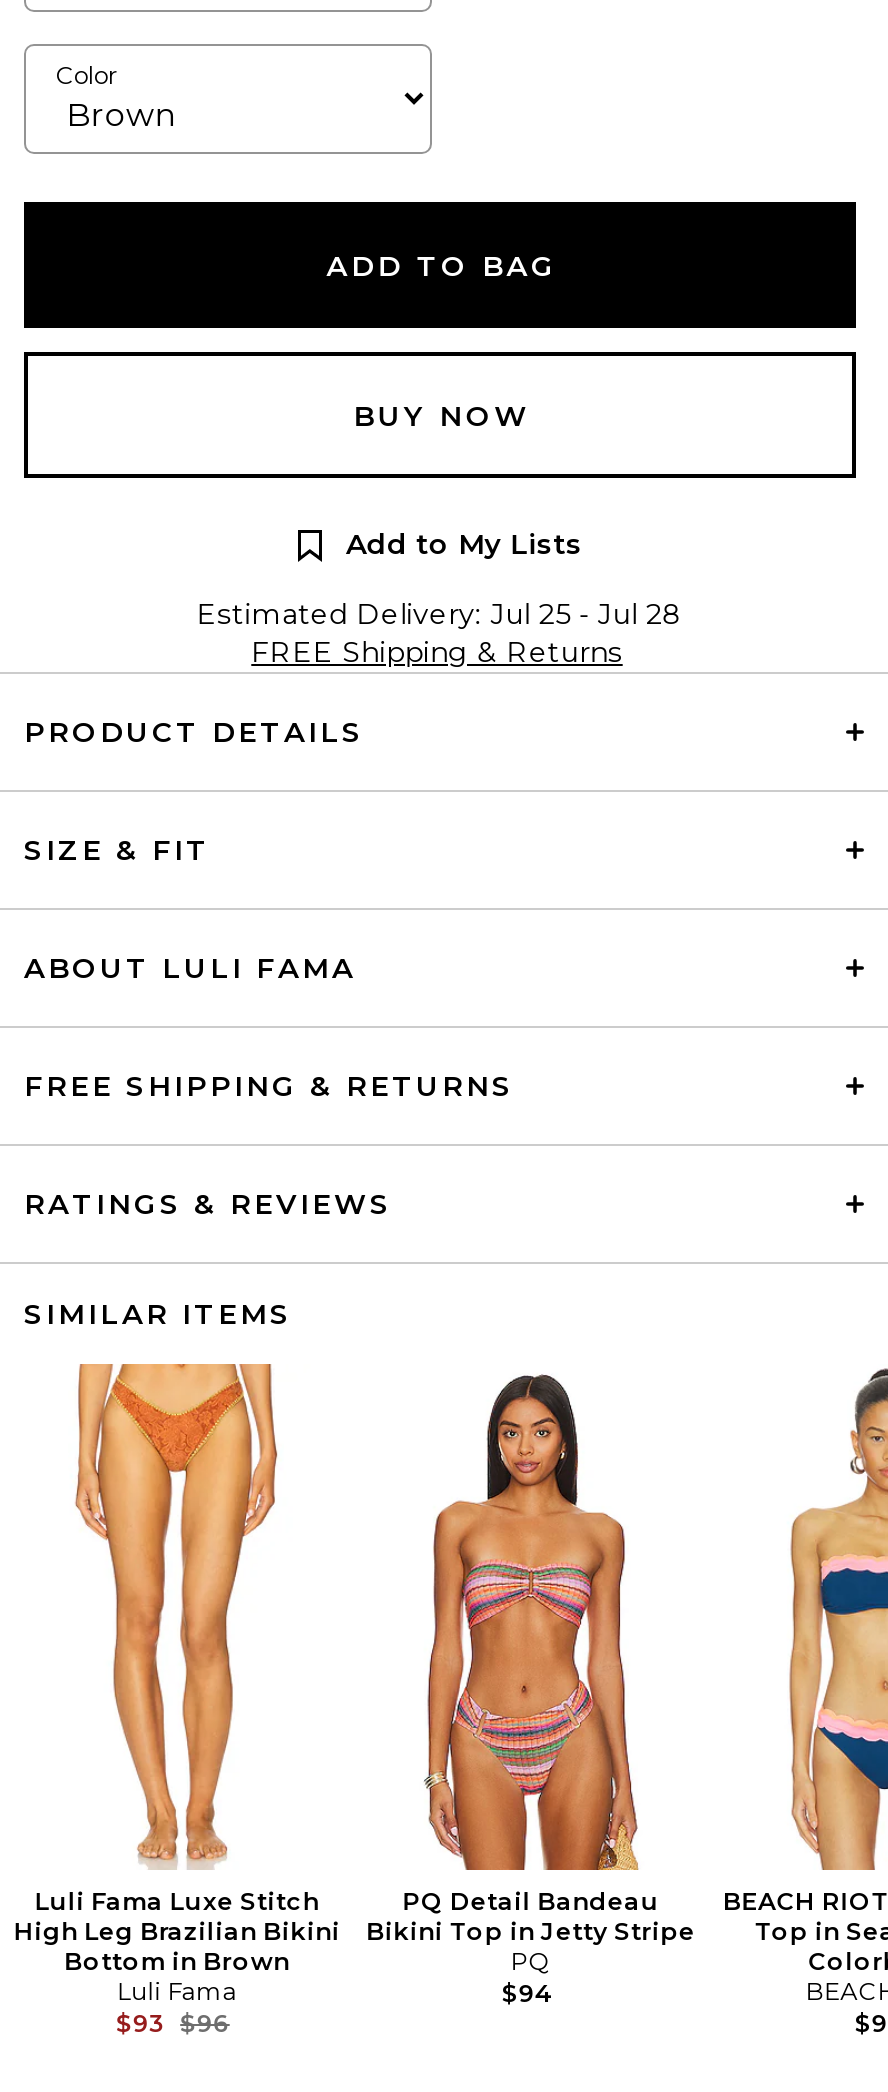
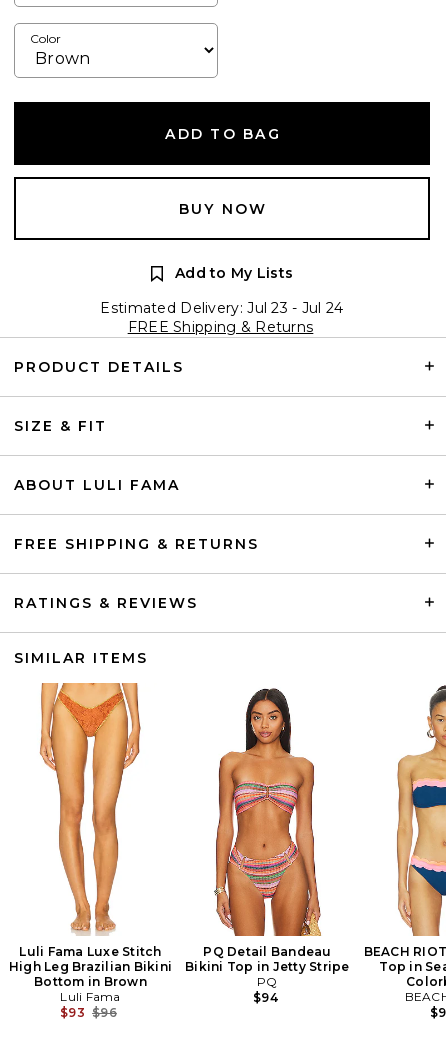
[197,596,683,632] Estimated Delivery: Jul 25 - Jul 28 -> [100,299,344,317] Estimated Delivery: Jul 23 - Jul 24

